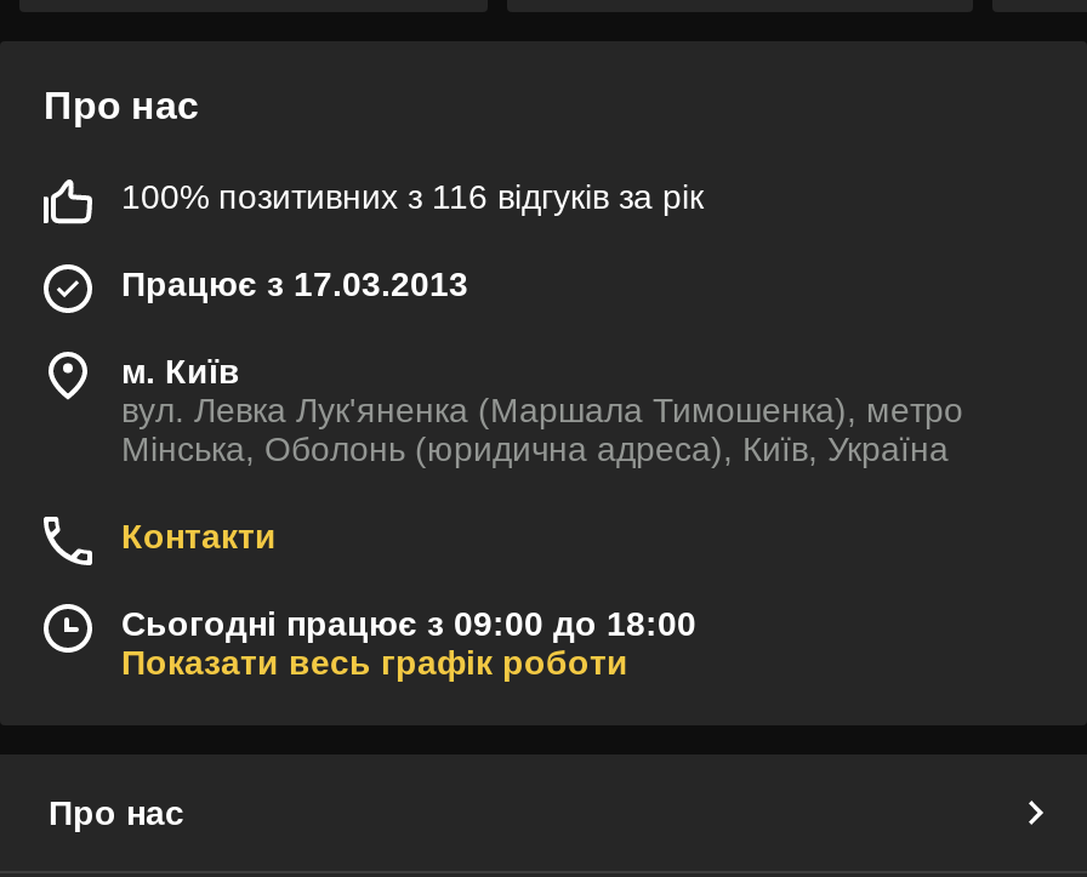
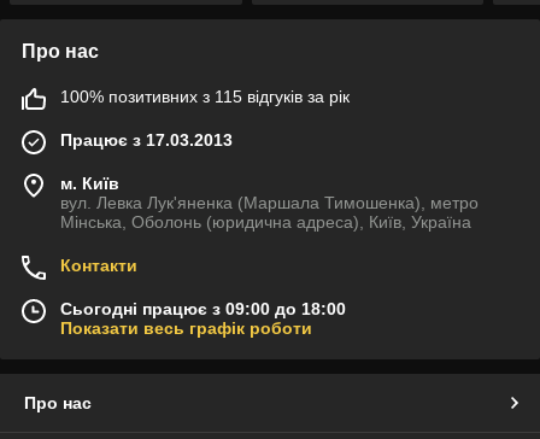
[121,178,704,217] 100% позитивних з 116 відгуків за рік -> [60,87,350,107] 100% позитивних з 115 відгуків за рік

